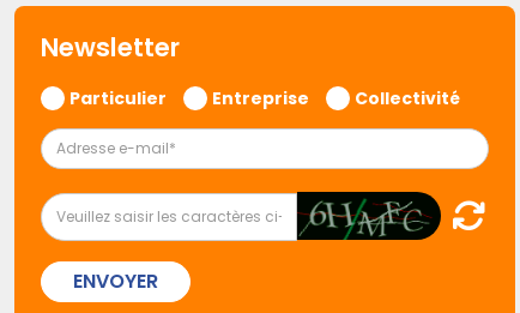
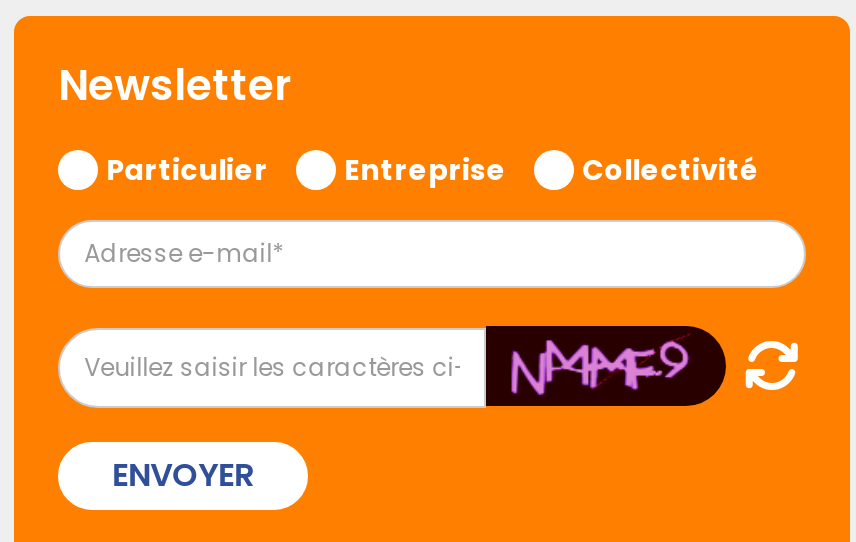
[298,194,439,240] [image] -> [488,328,724,406] [image]

